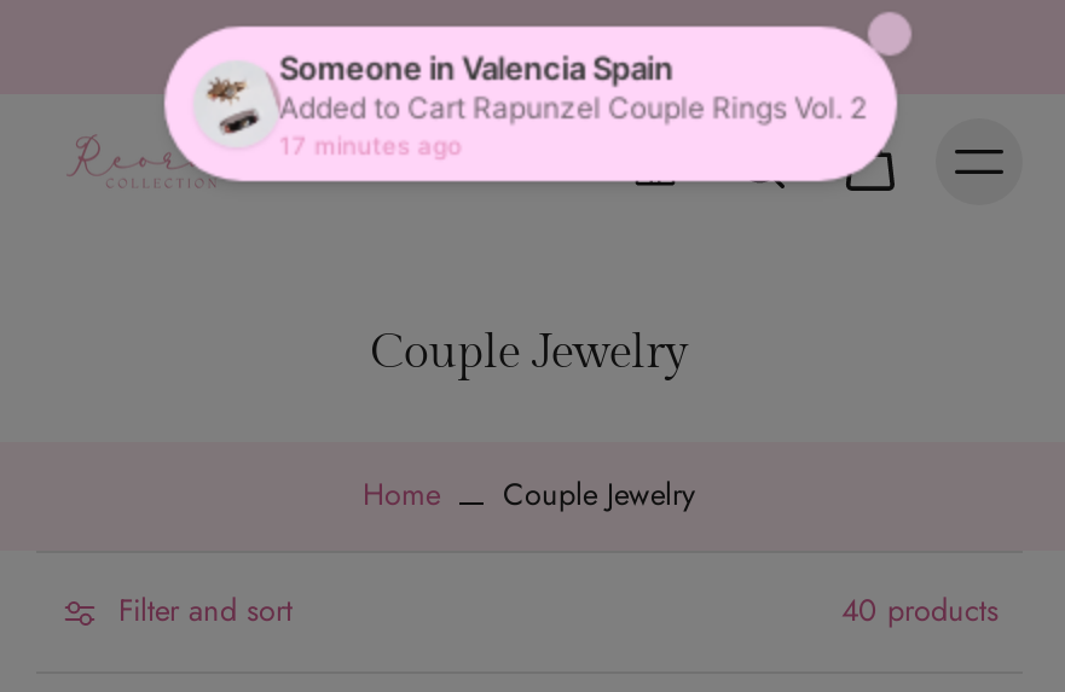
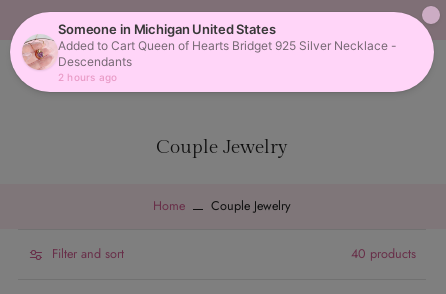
[17,12,1054,220] [image] -> [9,6,440,93] [image]

